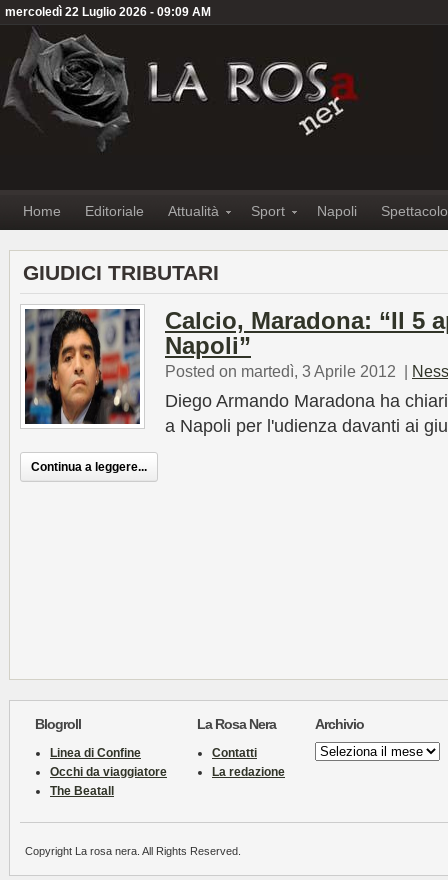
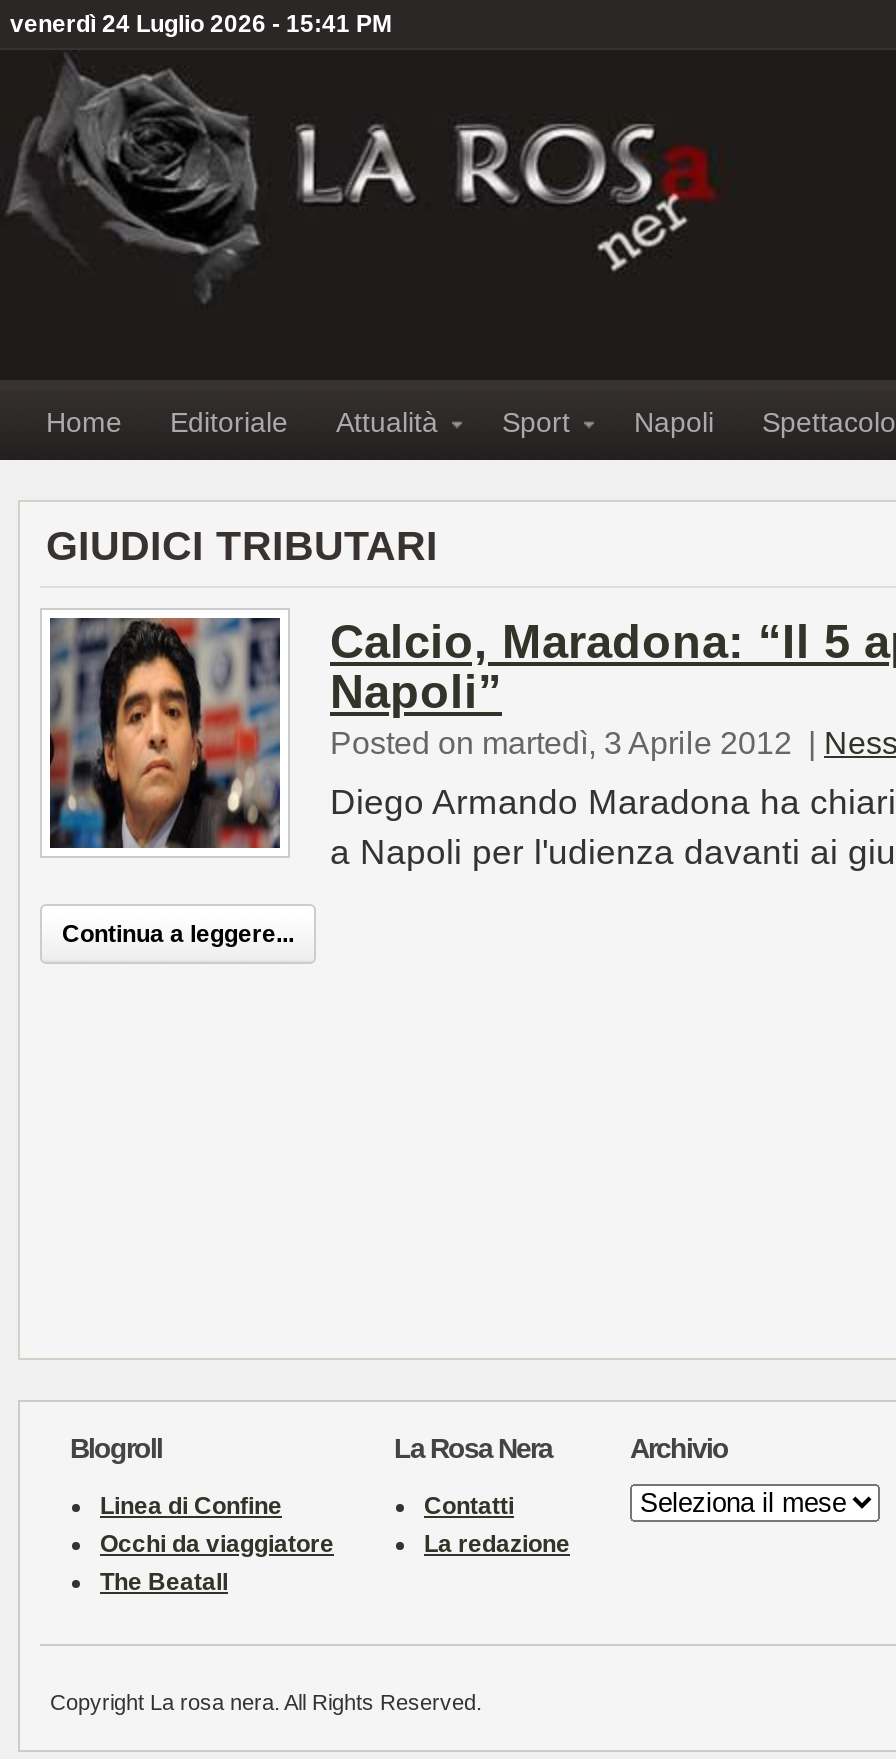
[5,5,211,19] mercoledì 22 Luglio 2026 - 09:09 AM -> [10,10,392,38] venerdì 24 Luglio 2026 - 15:41 PM

